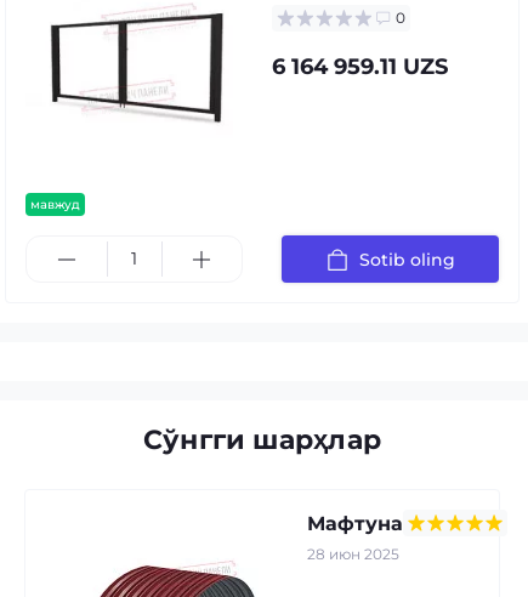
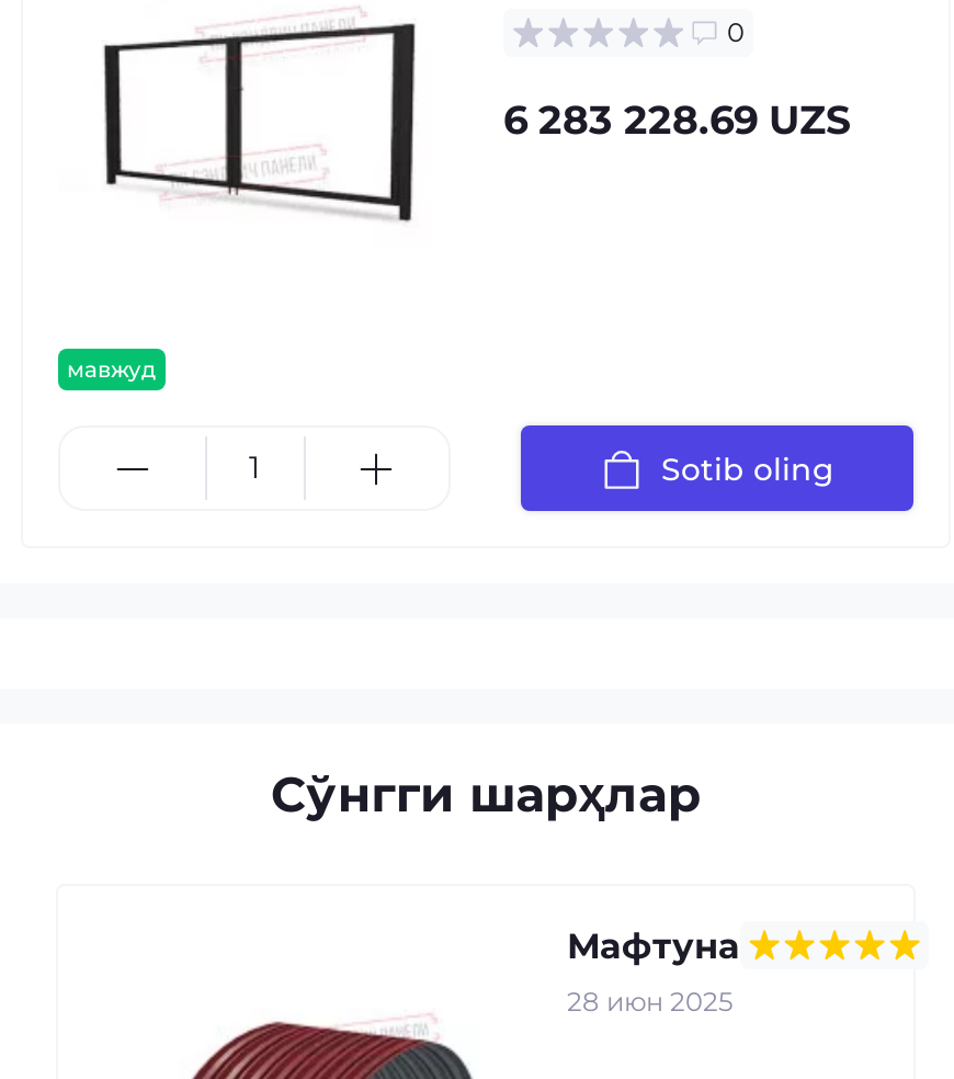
[272,53,448,80] 6 164 959.11 UZS -> [503,96,850,145] 6 283 228.69 UZS

